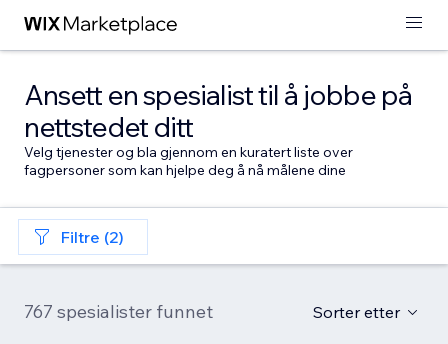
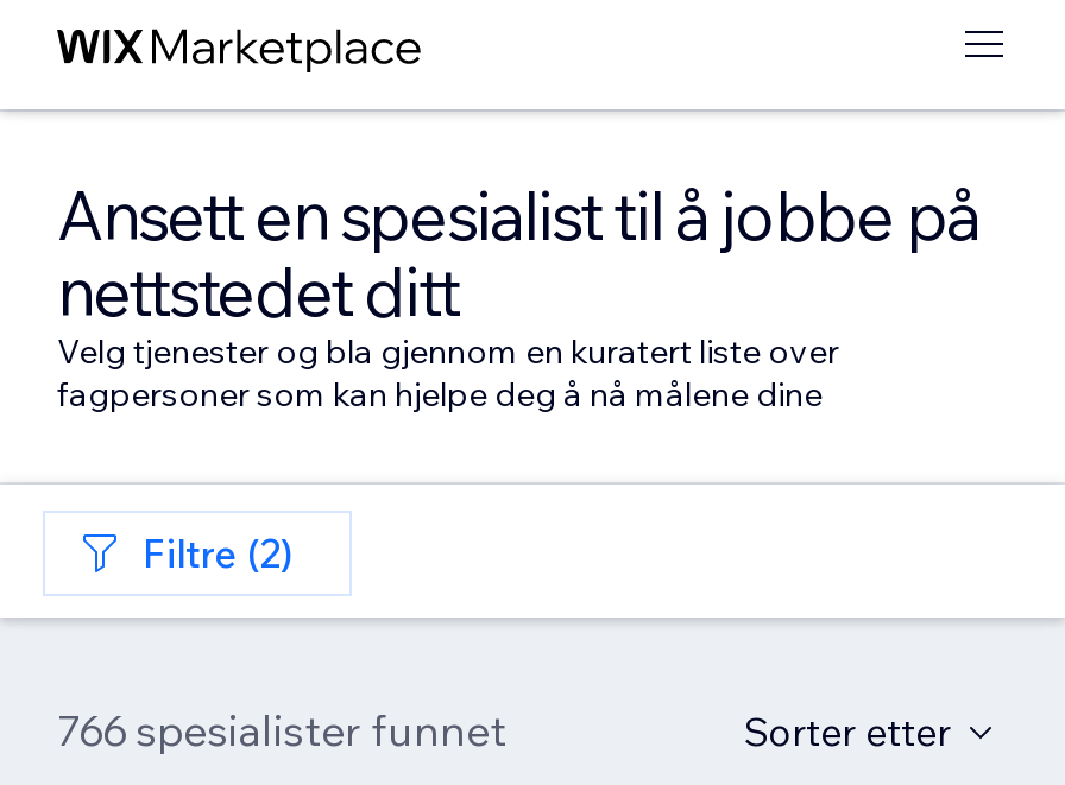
[24,300,213,323] 767 spesialister funnet -> [57,703,506,758] 766 spesialister funnet

